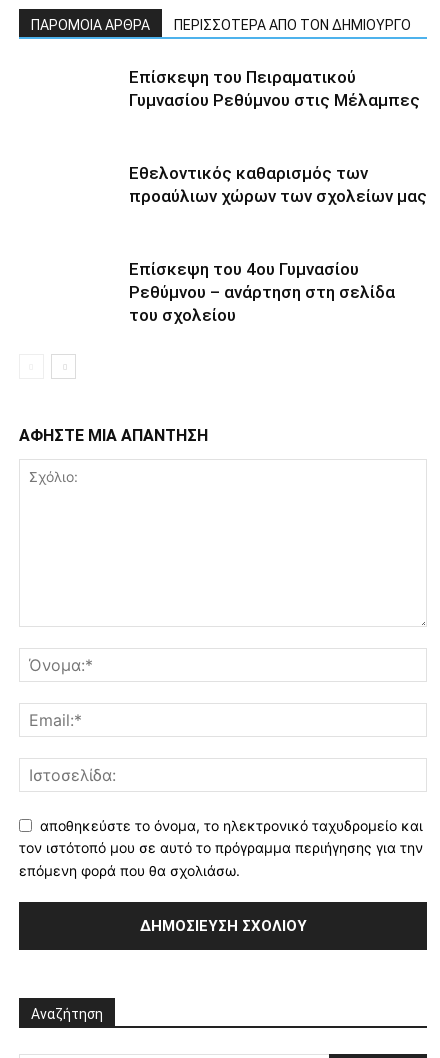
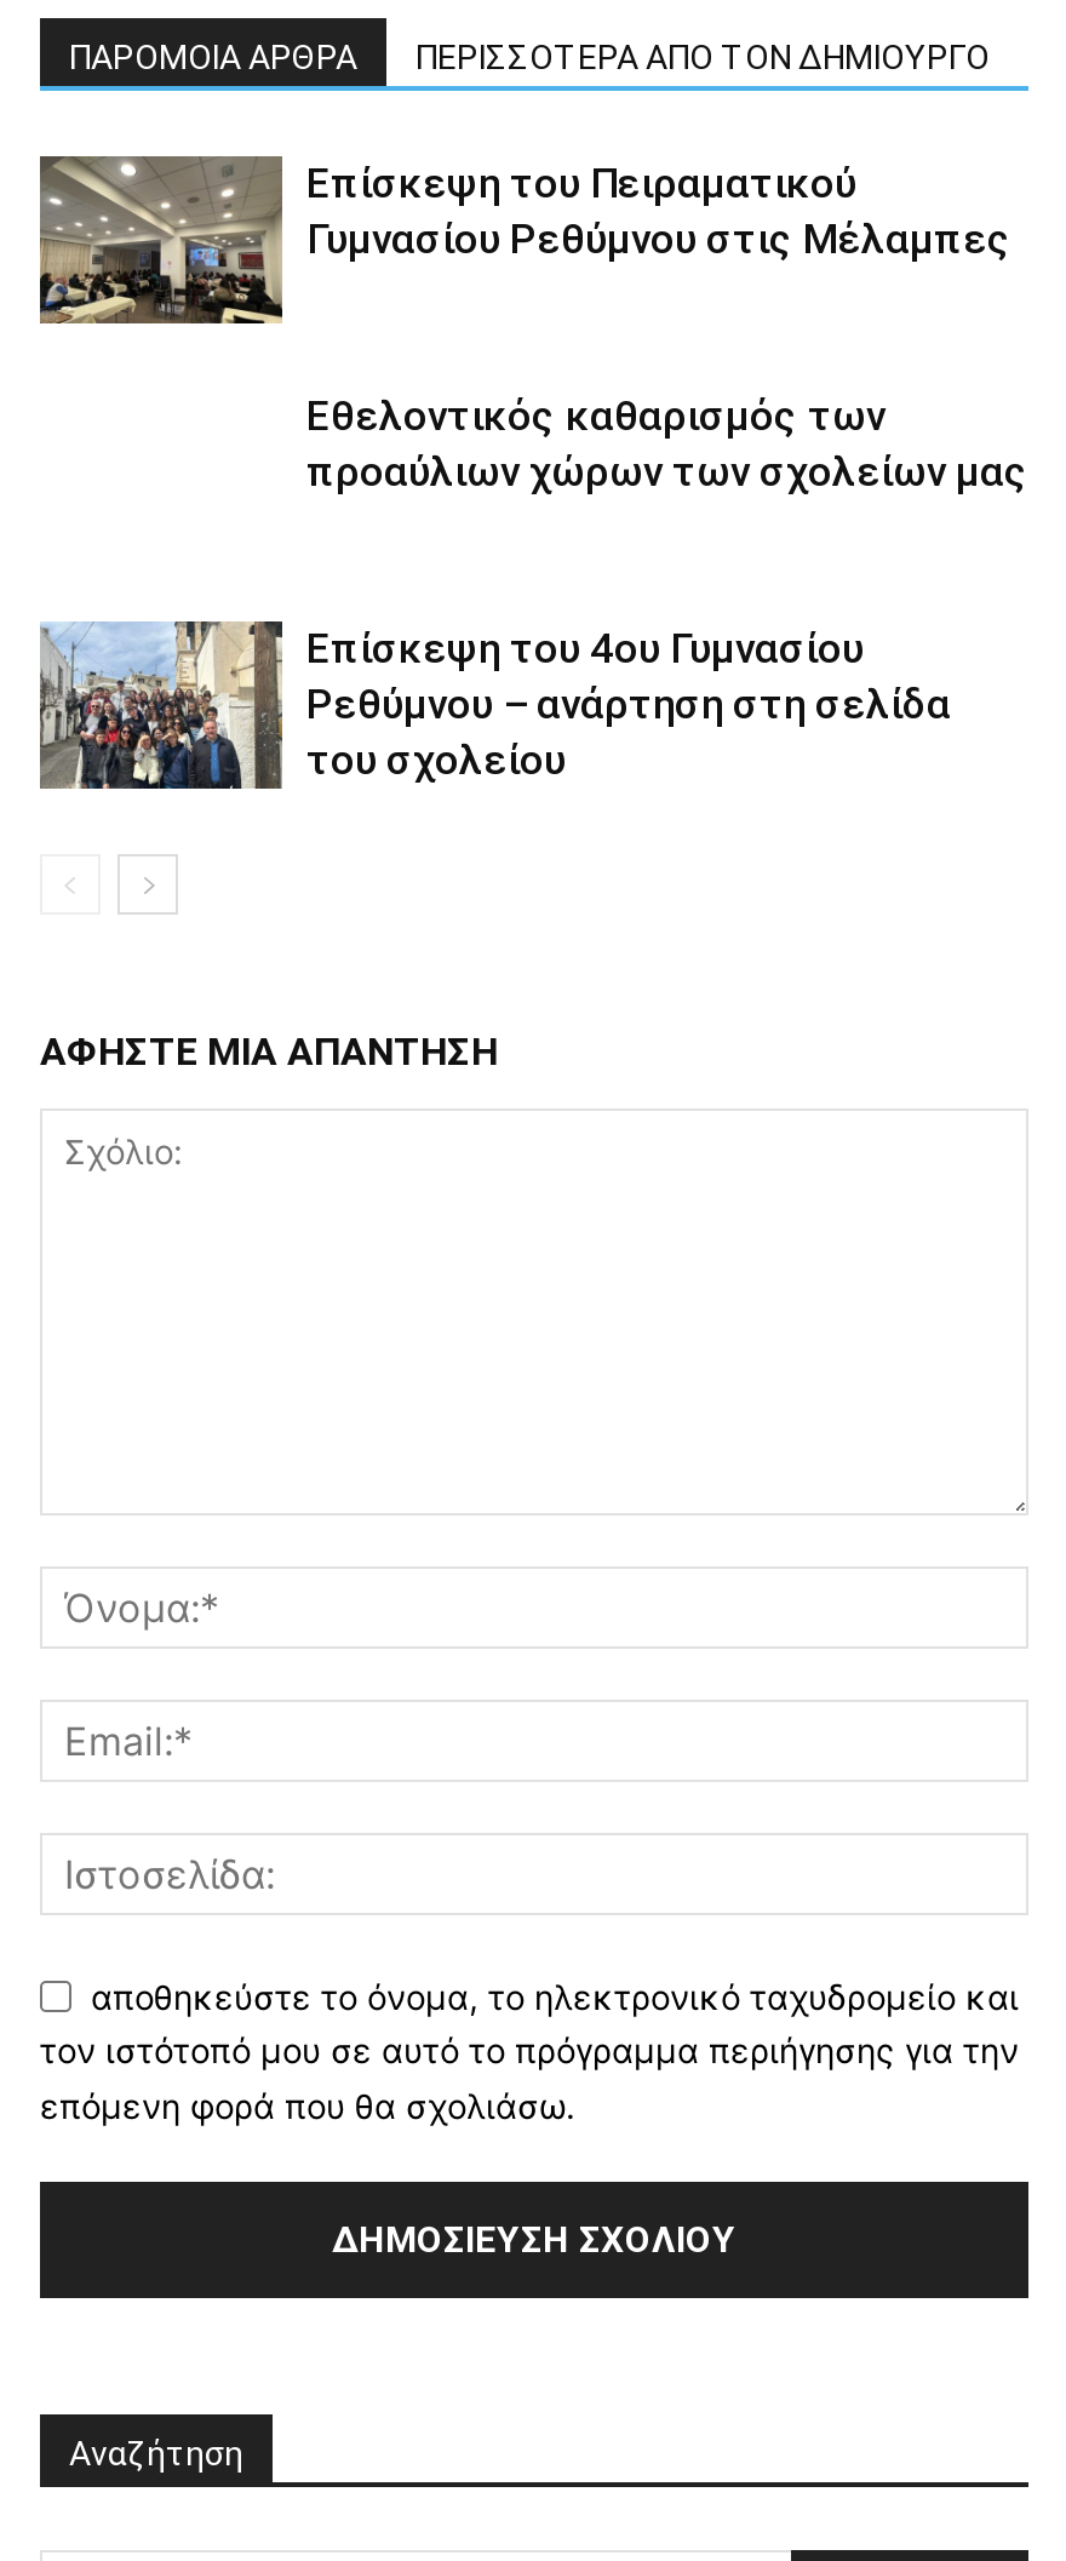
none -> [38,154,285,326] [image]
none -> [38,619,285,791] [image]

